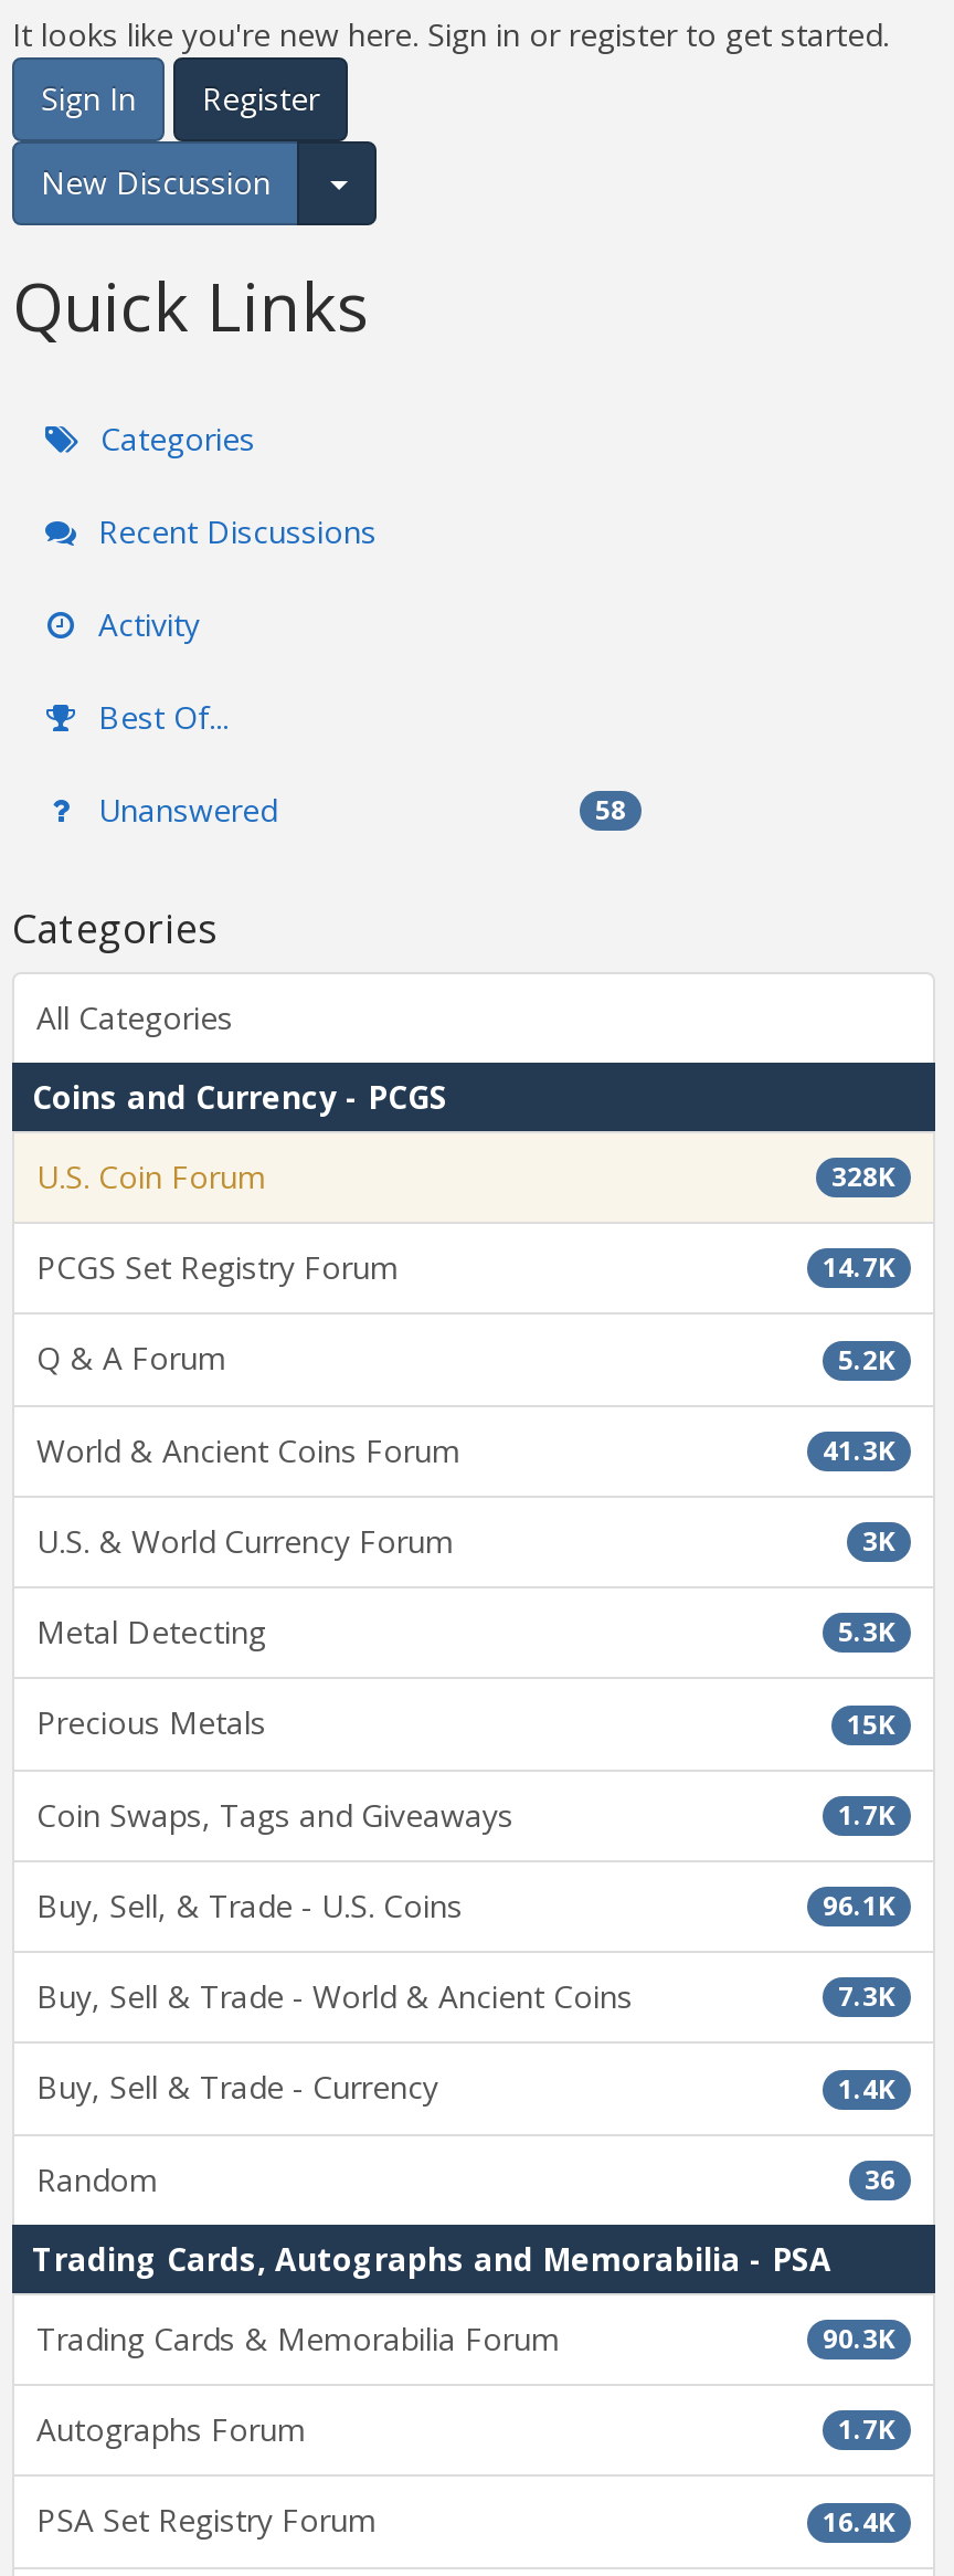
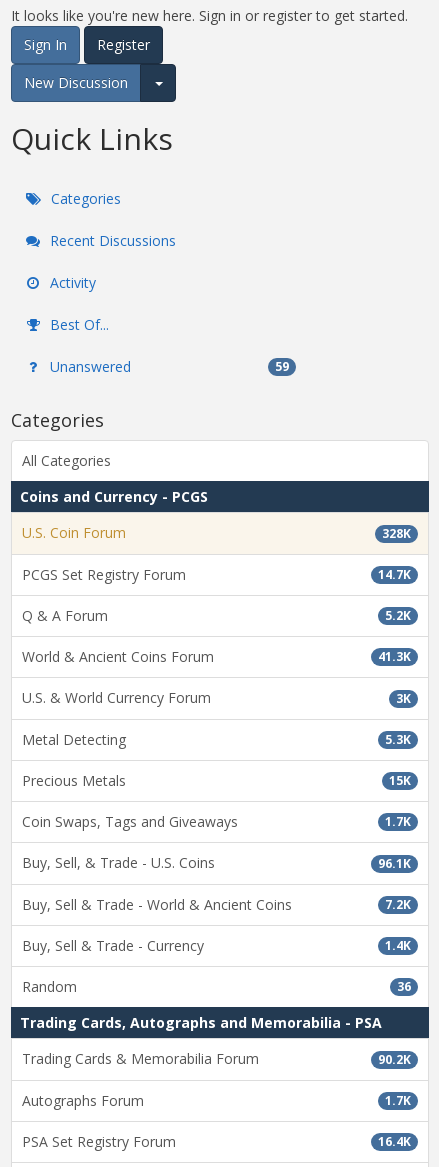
[595,790,626,828] 58 -> [275,358,289,375] 59
[838,1978,895,2016] 7.3K -> [385,896,411,913] 7.2K
[823,2320,895,2357] 90.3K -> [378,1050,411,1067] 90.2K

